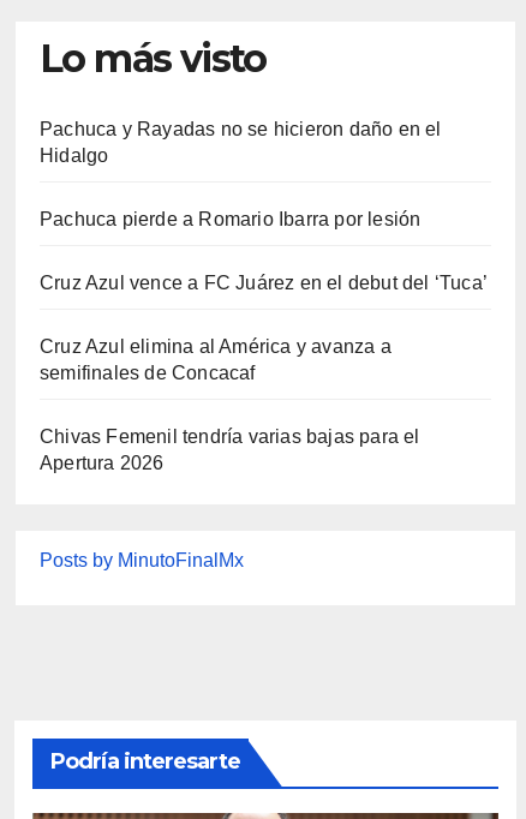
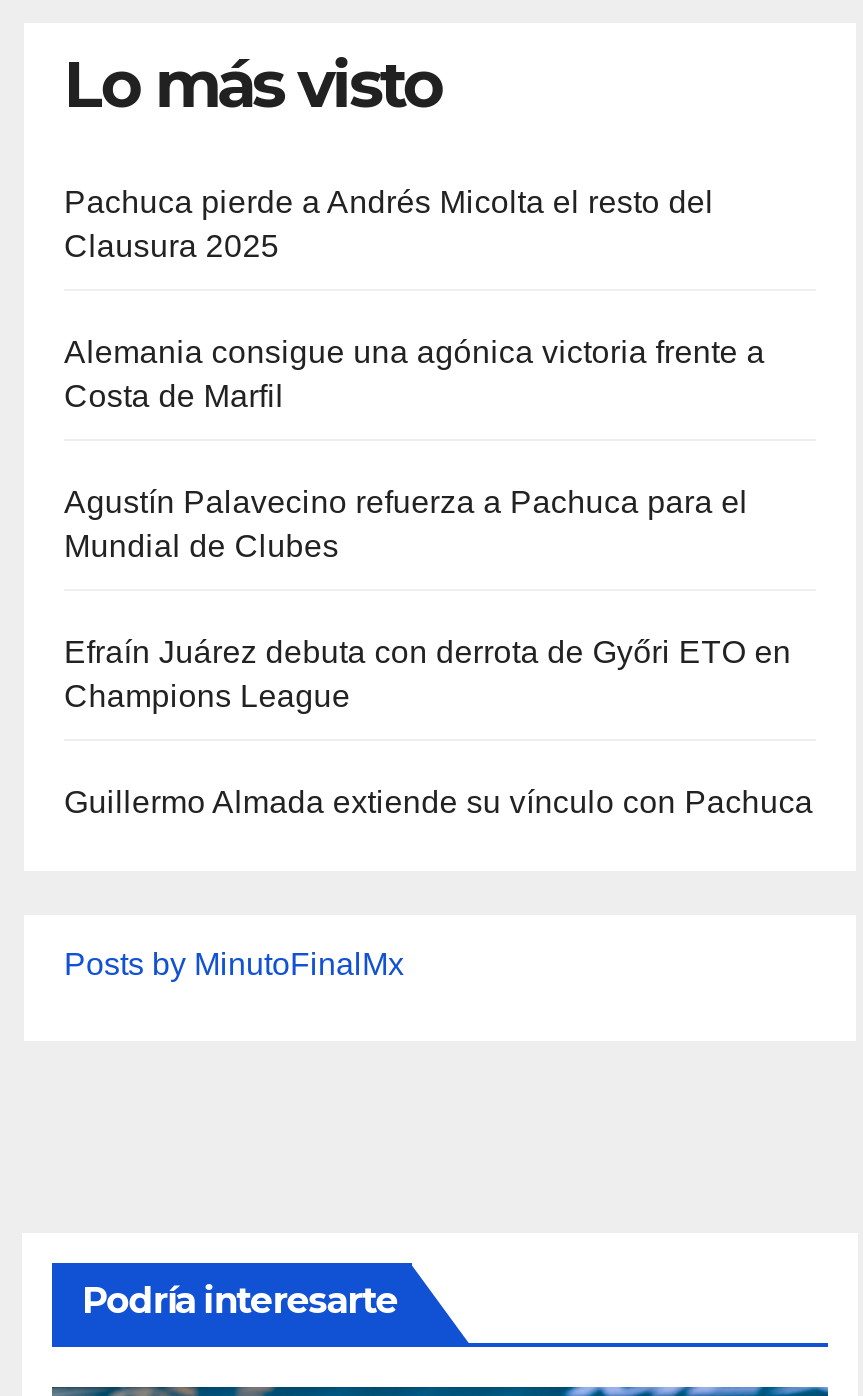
[40,119,441,165] Pachuca y Rayadas no se hicieron daño en el | Hidalgo -> [64,186,714,264] Pachuca pierde a Andrés Micolta el resto del | Clausura 2025
[40,209,421,229] Pachuca pierde a Romario Ibarra por lesión -> [64,336,765,414] Alemania consigue una agónica victoria frente a | Costa de Marfil
[40,272,488,293] Cruz Azul vence a FC Juárez en el debut del ‘Tuca’ -> [64,486,748,564] Agustín Palavecino refuerza a Pachuca para el | Mundial de Clubes
[40,336,391,383] Cruz Azul elimina al América y avanza a | semifinales de Concacaf -> [64,636,791,714] Efraín Juárez debuta con derrota de Győri ETO en | Champions League
[40,426,420,473] Chivas Femenil tendría varias bajas para el | Apertura 2026 -> [64,786,813,820] Guillermo Almada extiende su vínculo con Pachuca

